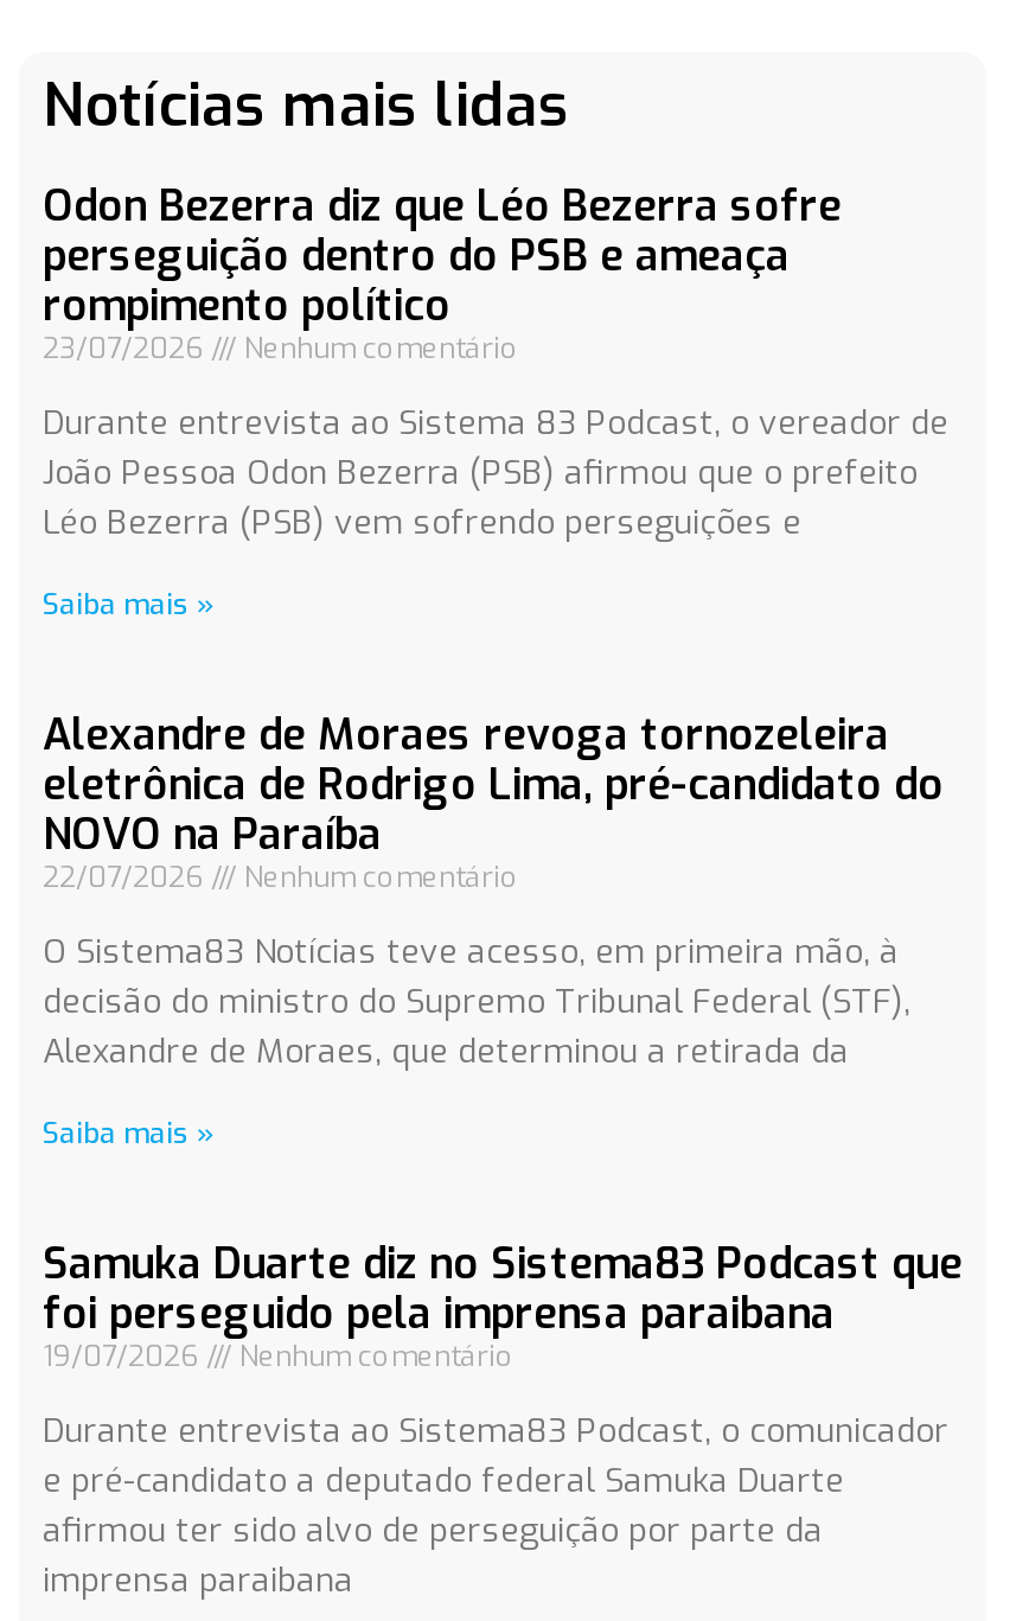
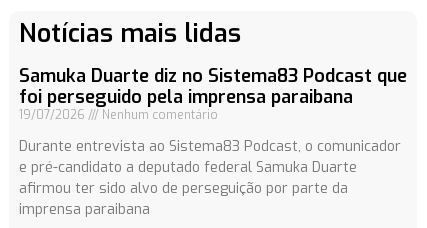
[43,177,948,1152] Odon Bezerra diz que Léo Bezerra sofre | perseguição dentro do PSB e ameaça | rompimento político | 23/07/2026 | Nenhum comentário | Durante entrevista ao Sistema 83 Podcast, o vereador de | João Pessoa Odon Bezerra (PSB) afirmou que o prefeito | Léo Bezerra (PSB) vem sofrendo perseguições e | Saiba mais » | Alexandre de Moraes revoga tornozeleira | eletrônica de Rodrigo Lima, pré-candidato do | NOVO na Paraíba | 22/07/2026 | Nenhum comentário | O Sistema83 Notícias teve acesso, em primeira mão, à | decisão do ministro do Supremo Tribunal Federal (STF), | Alexandre de Moraes, que determinou a retirada da | Saiba mais » -> none

